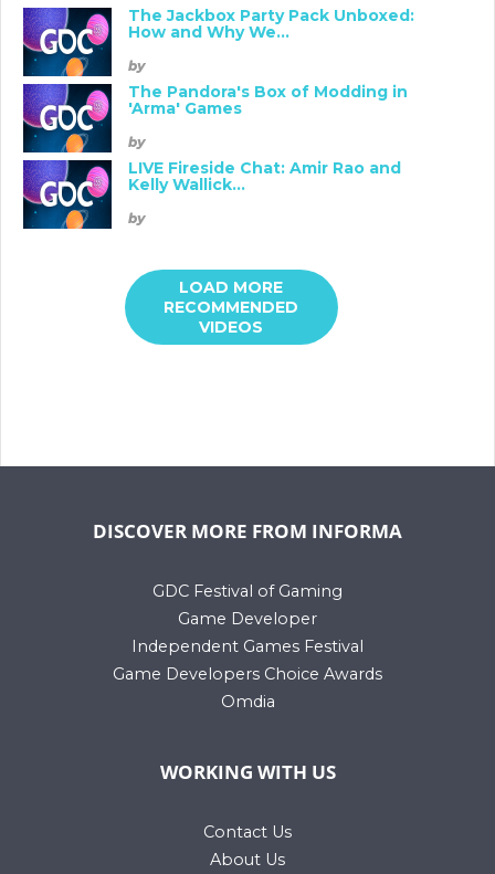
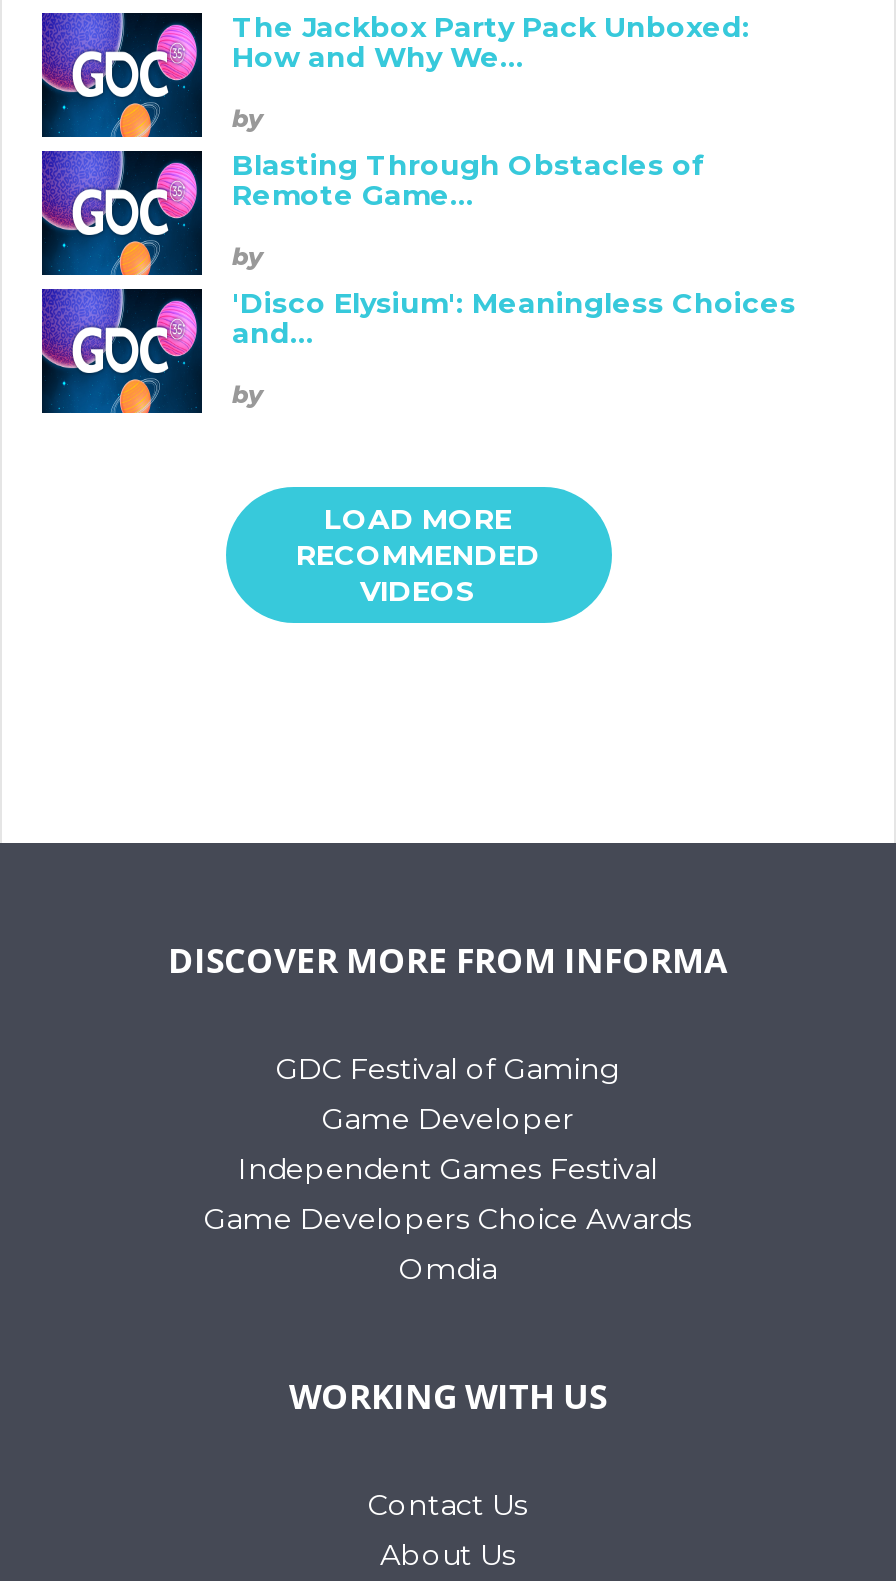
[128,82,408,118] The Pandora's Box of Modding in | 'Arma' Games -> [232,147,706,213] Blasting Through Obstacles of | Remote Game...
[128,158,401,194] LIVE Fireside Chat: Amir Rao and | Kelly Wallick... -> [232,285,796,351] 'Disco Elysium': Meaningless Choices | and...

